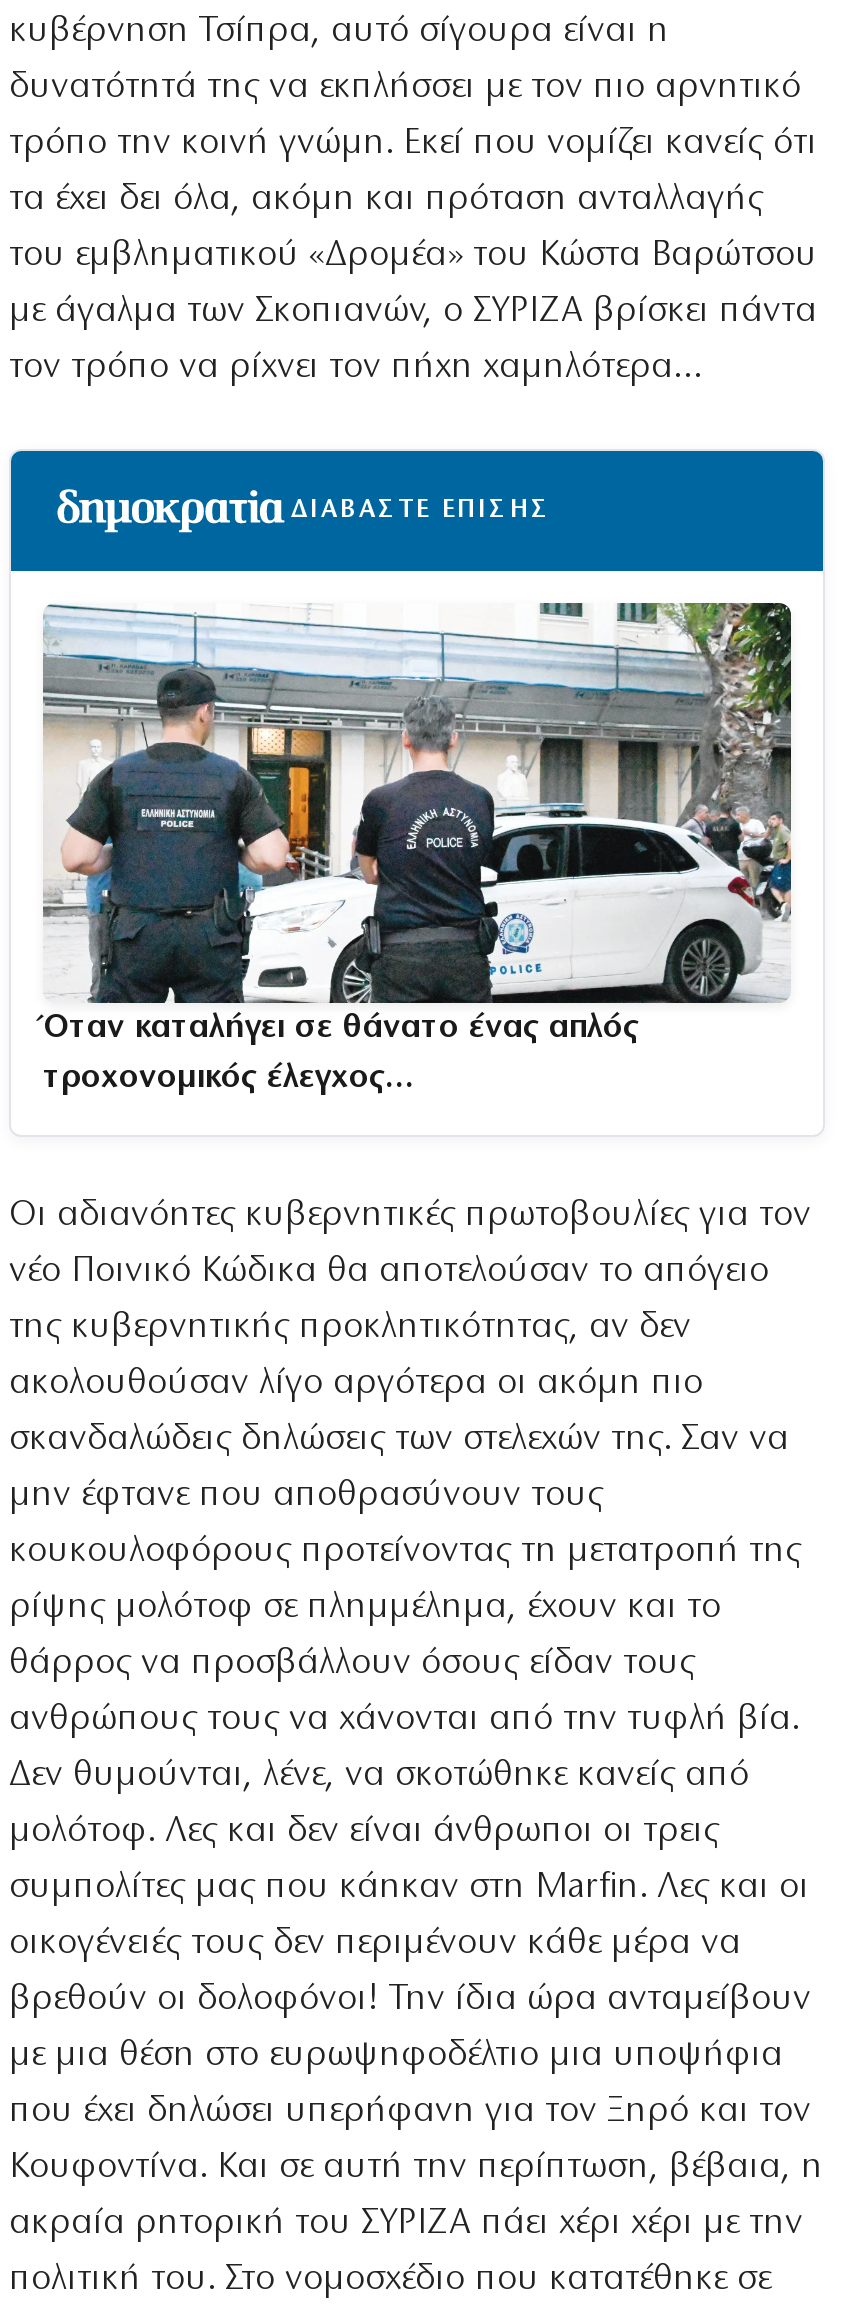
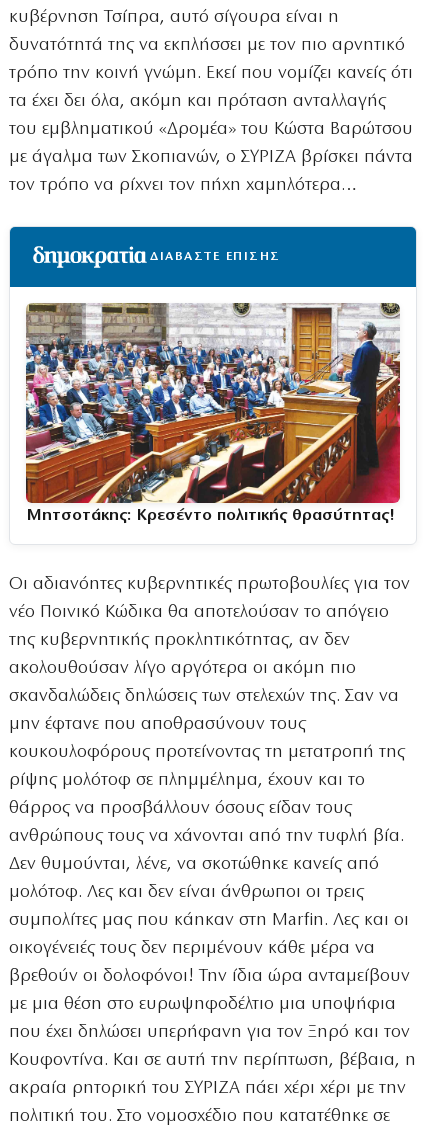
[43,601,793,1095] [image] | Όταν καταλήγει σε θάνατο ένας απλός | τροχονομικός έλεγχος… -> [25,302,401,524] [image] | Μητσοτάκης: Κρεσέντο πολιτικής θρασύτητας!

